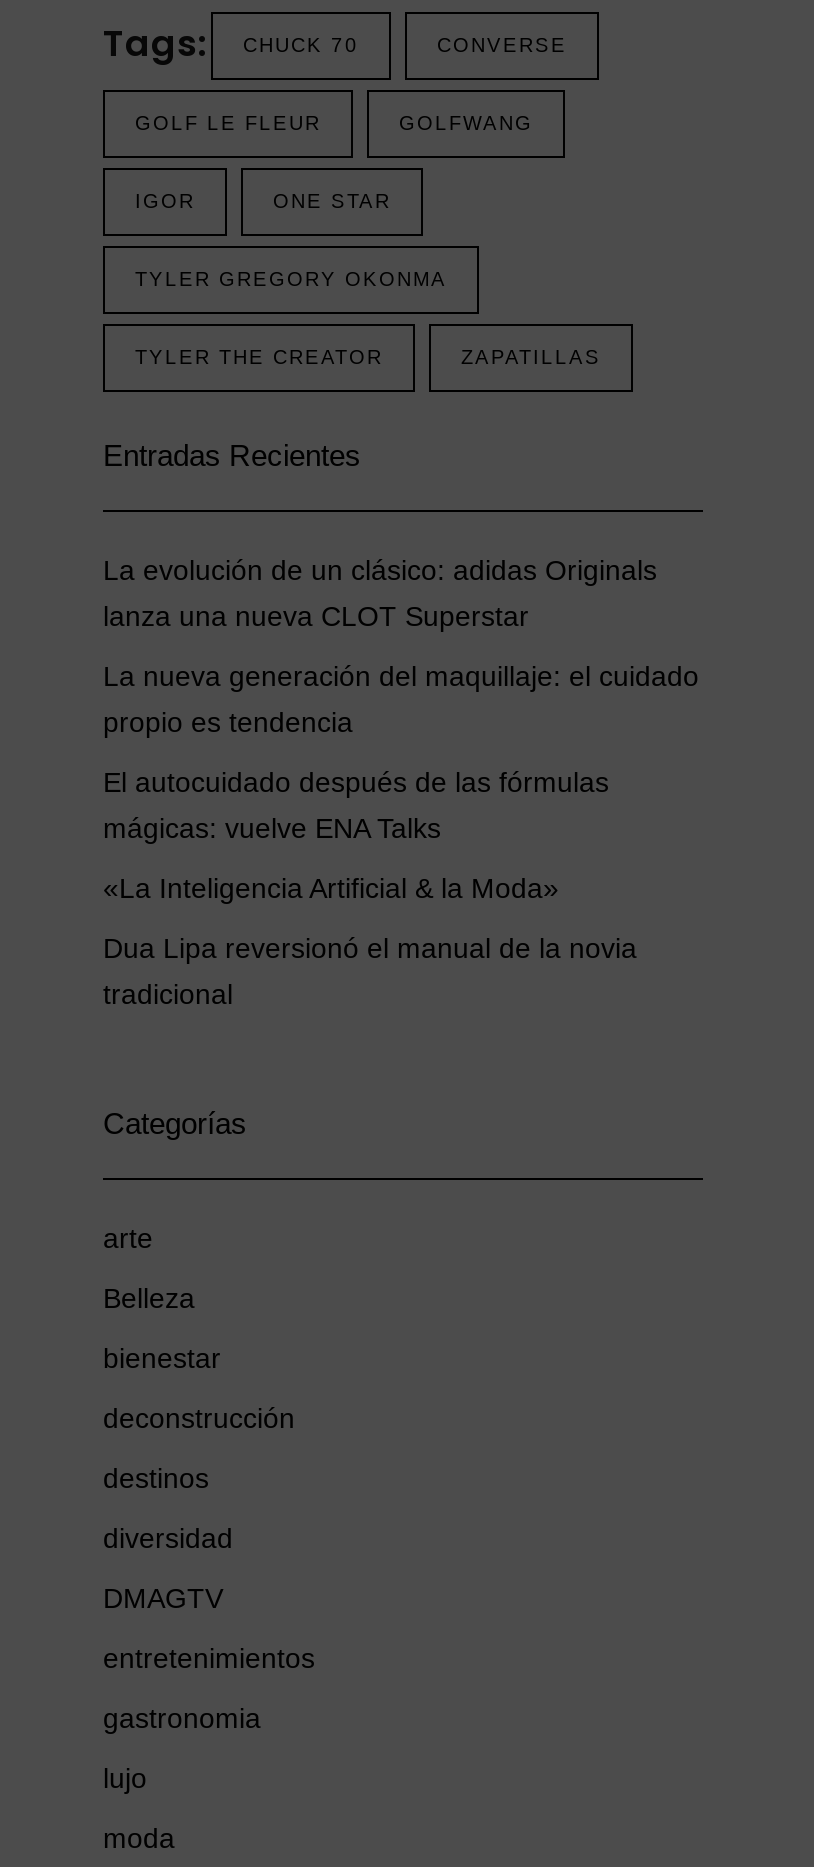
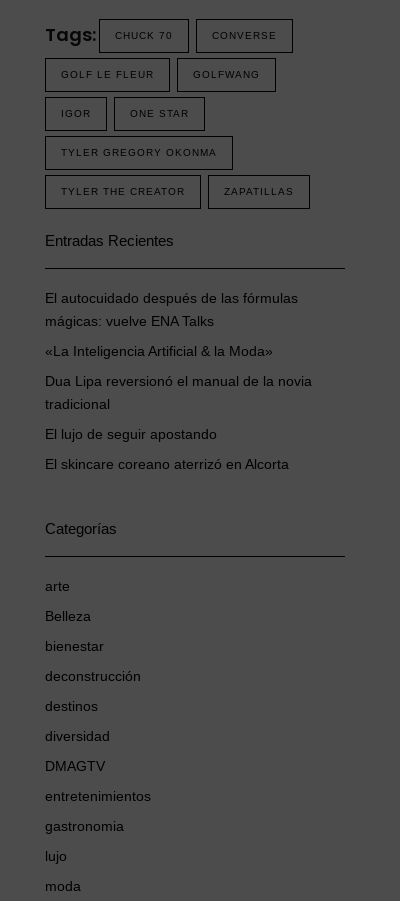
[103,553,699,737] La evolución de un clásico: adidas Originals | lanza una nueva CLOT Superstar | La nueva generación del maquillaje: el cuidado | propio es tendencia -> none
moved [103,765,637,1009] -> [45,290,312,412]: El autocuidado después de las fórmulas | mágicas: vuelve ENA Talks | «La Inteligencia Artificial & la Moda» | Dua Lipa reversionó el manual de la novia | tradicional
none -> [45,426,289,472] El lujo de seguir apostando | El skincare coreano aterrizó en Alcorta

